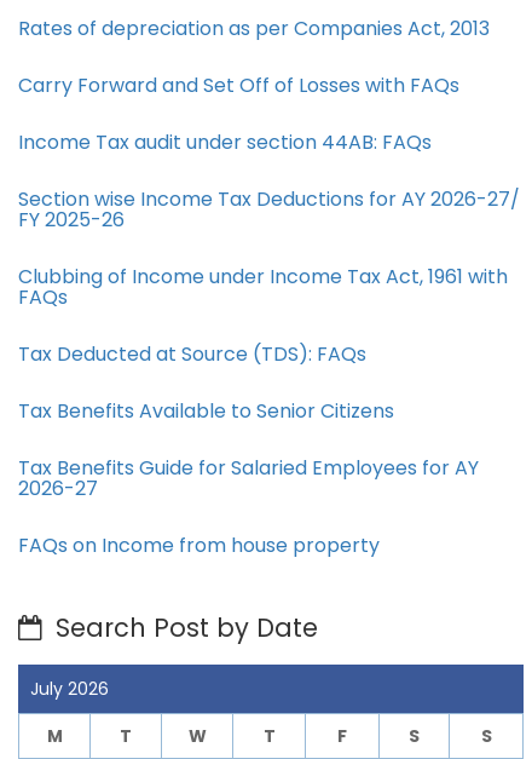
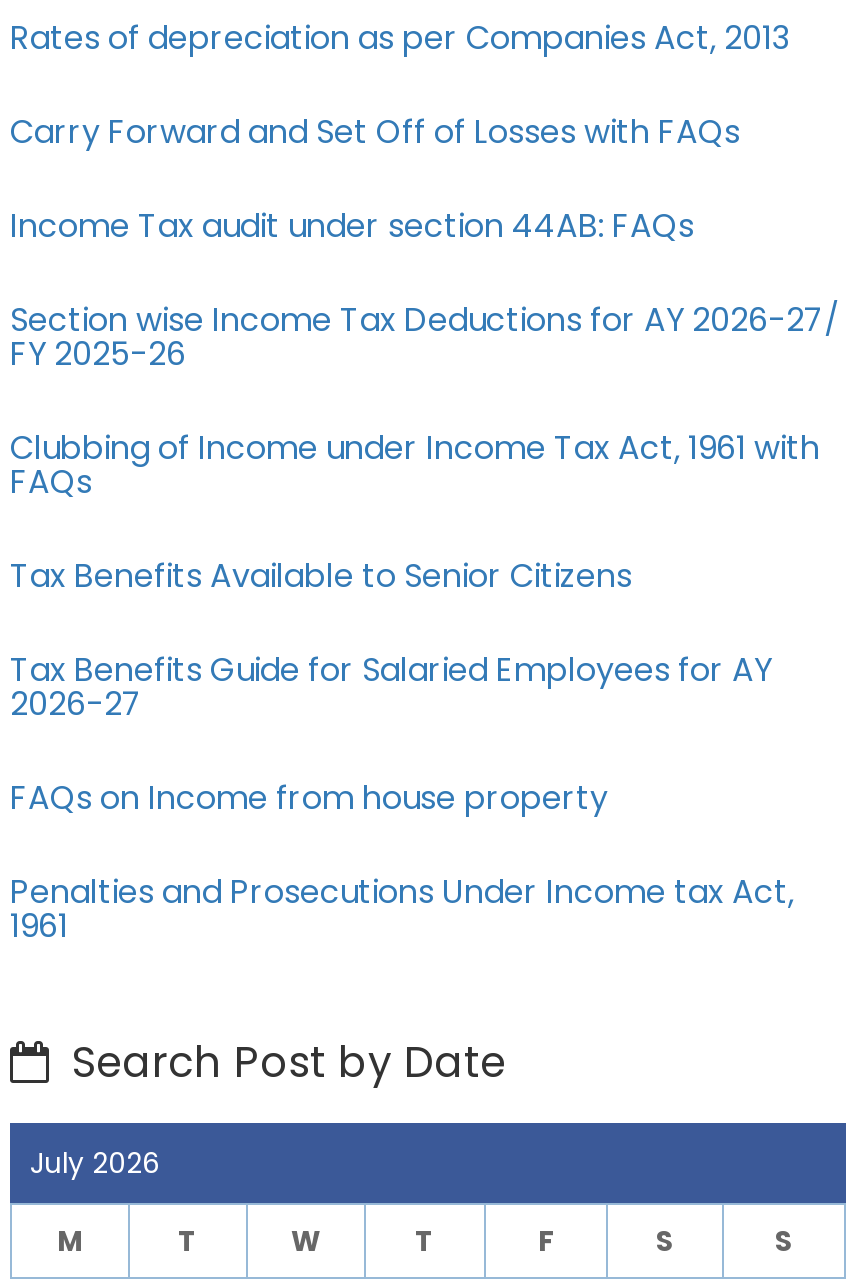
[18,340,366,368] Tax Deducted at Source (TDS): FAQs -> none
moved [18,397,479,559] -> [10,553,772,821]: Tax Benefits Available to Senior Citizens | Tax Benefits Guide for Salaried Employees for AY | 2026-27 | FAQs on Income from house property
none -> [10,869,794,949] Penalties and Prosecutions Under Income tax Act, | 1961

